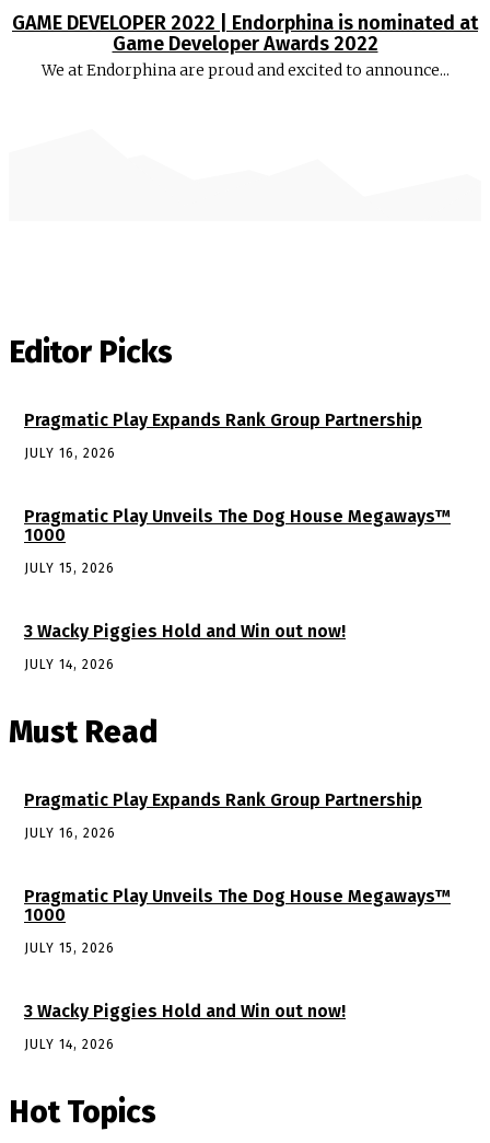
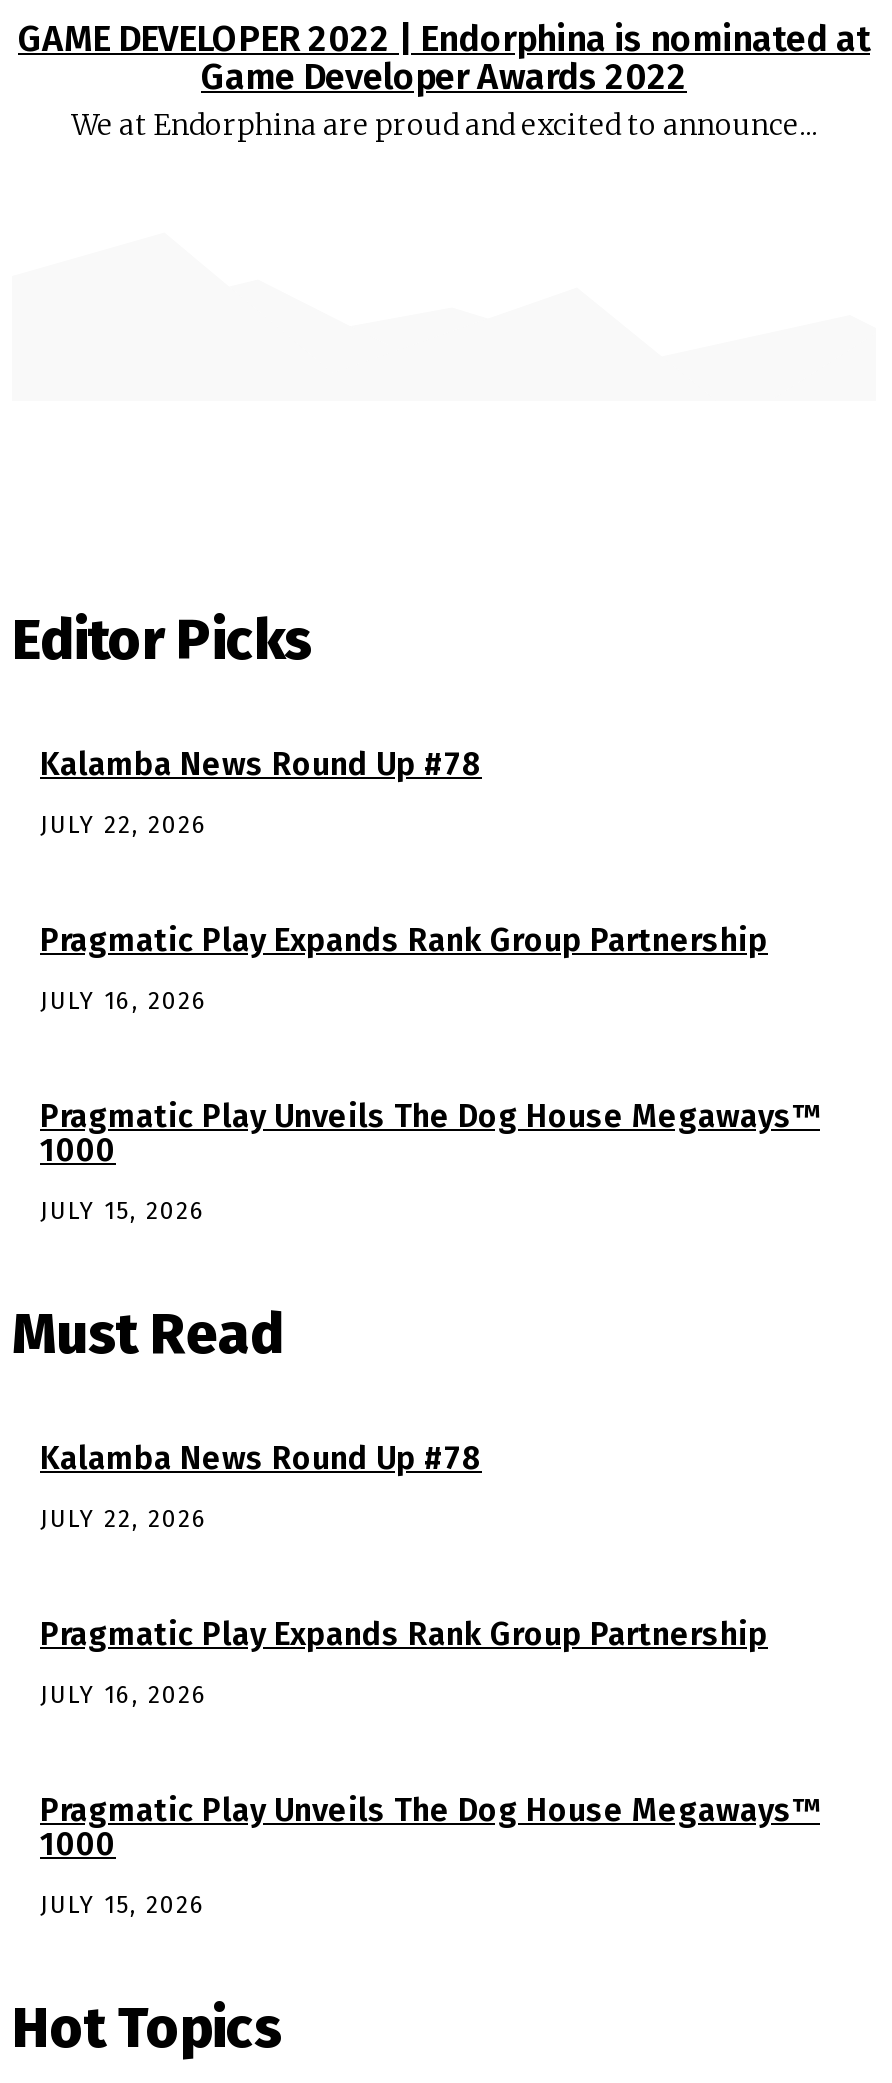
none -> [40,745,482,839] Kalamba News Round Up #78 | JULY 22, 2026
moved [24,409,451,576] -> [40,921,820,1225]: Pragmatic Play Expands Rank Group Partnership | JULY 16, 2026 | Pragmatic Play Unveils The Dog House Megaways™ | 1000 | JULY 15, 2026
[24,621,346,672] 3 Wacky Piggies Hold and Win out now! | JULY 14, 2026 -> none
none -> [40,1439,482,1533] Kalamba News Round Up #78 | JULY 22, 2026
moved [24,789,451,956] -> [40,1615,820,1919]: Pragmatic Play Expands Rank Group Partnership | JULY 16, 2026 | Pragmatic Play Unveils The Dog House Megaways™ | 1000 | JULY 15, 2026
[24,1000,346,1052] 3 Wacky Piggies Hold and Win out now! | JULY 14, 2026 -> none

